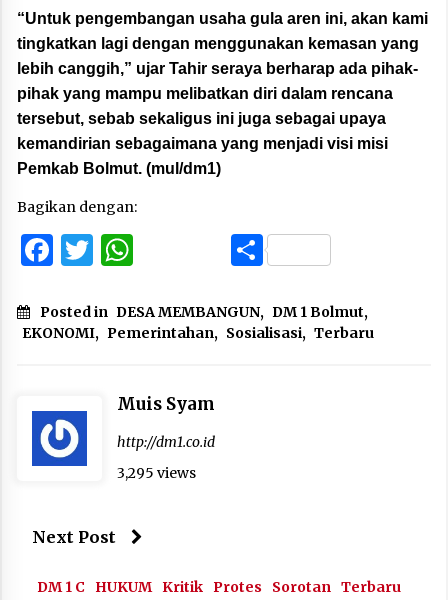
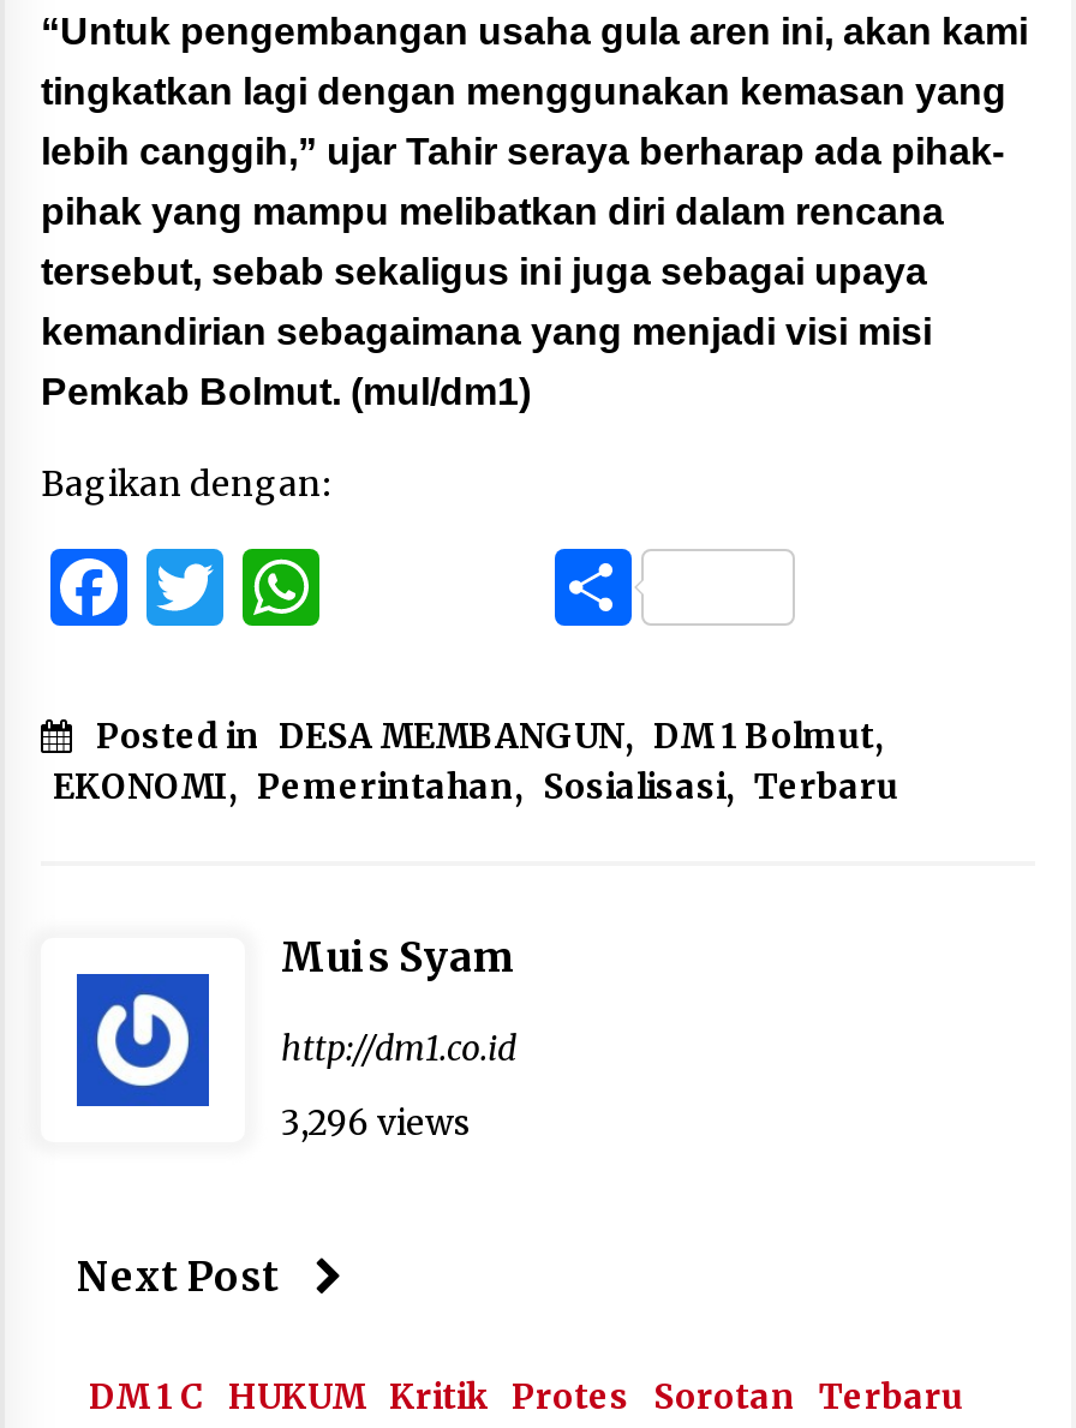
[117,464,196,482] 3,295 views -> [281,1102,471,1145] 3,296 views

